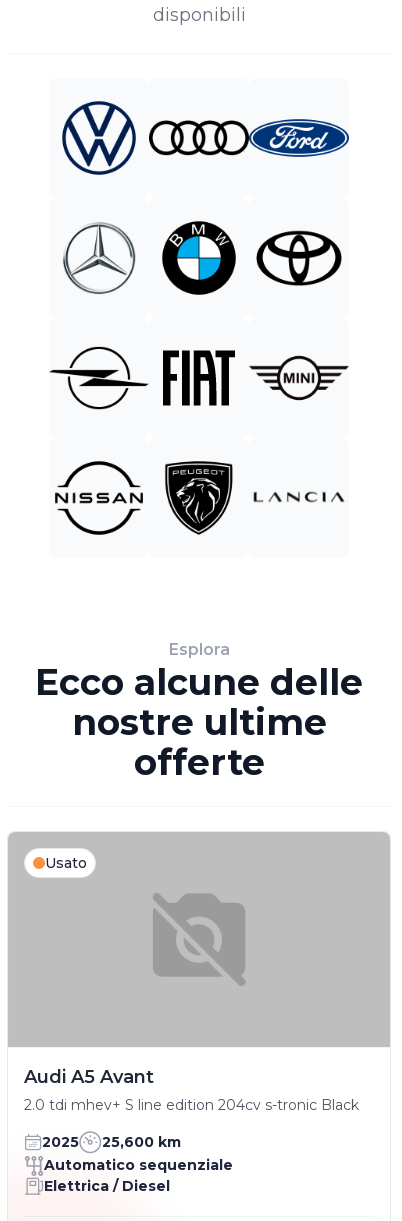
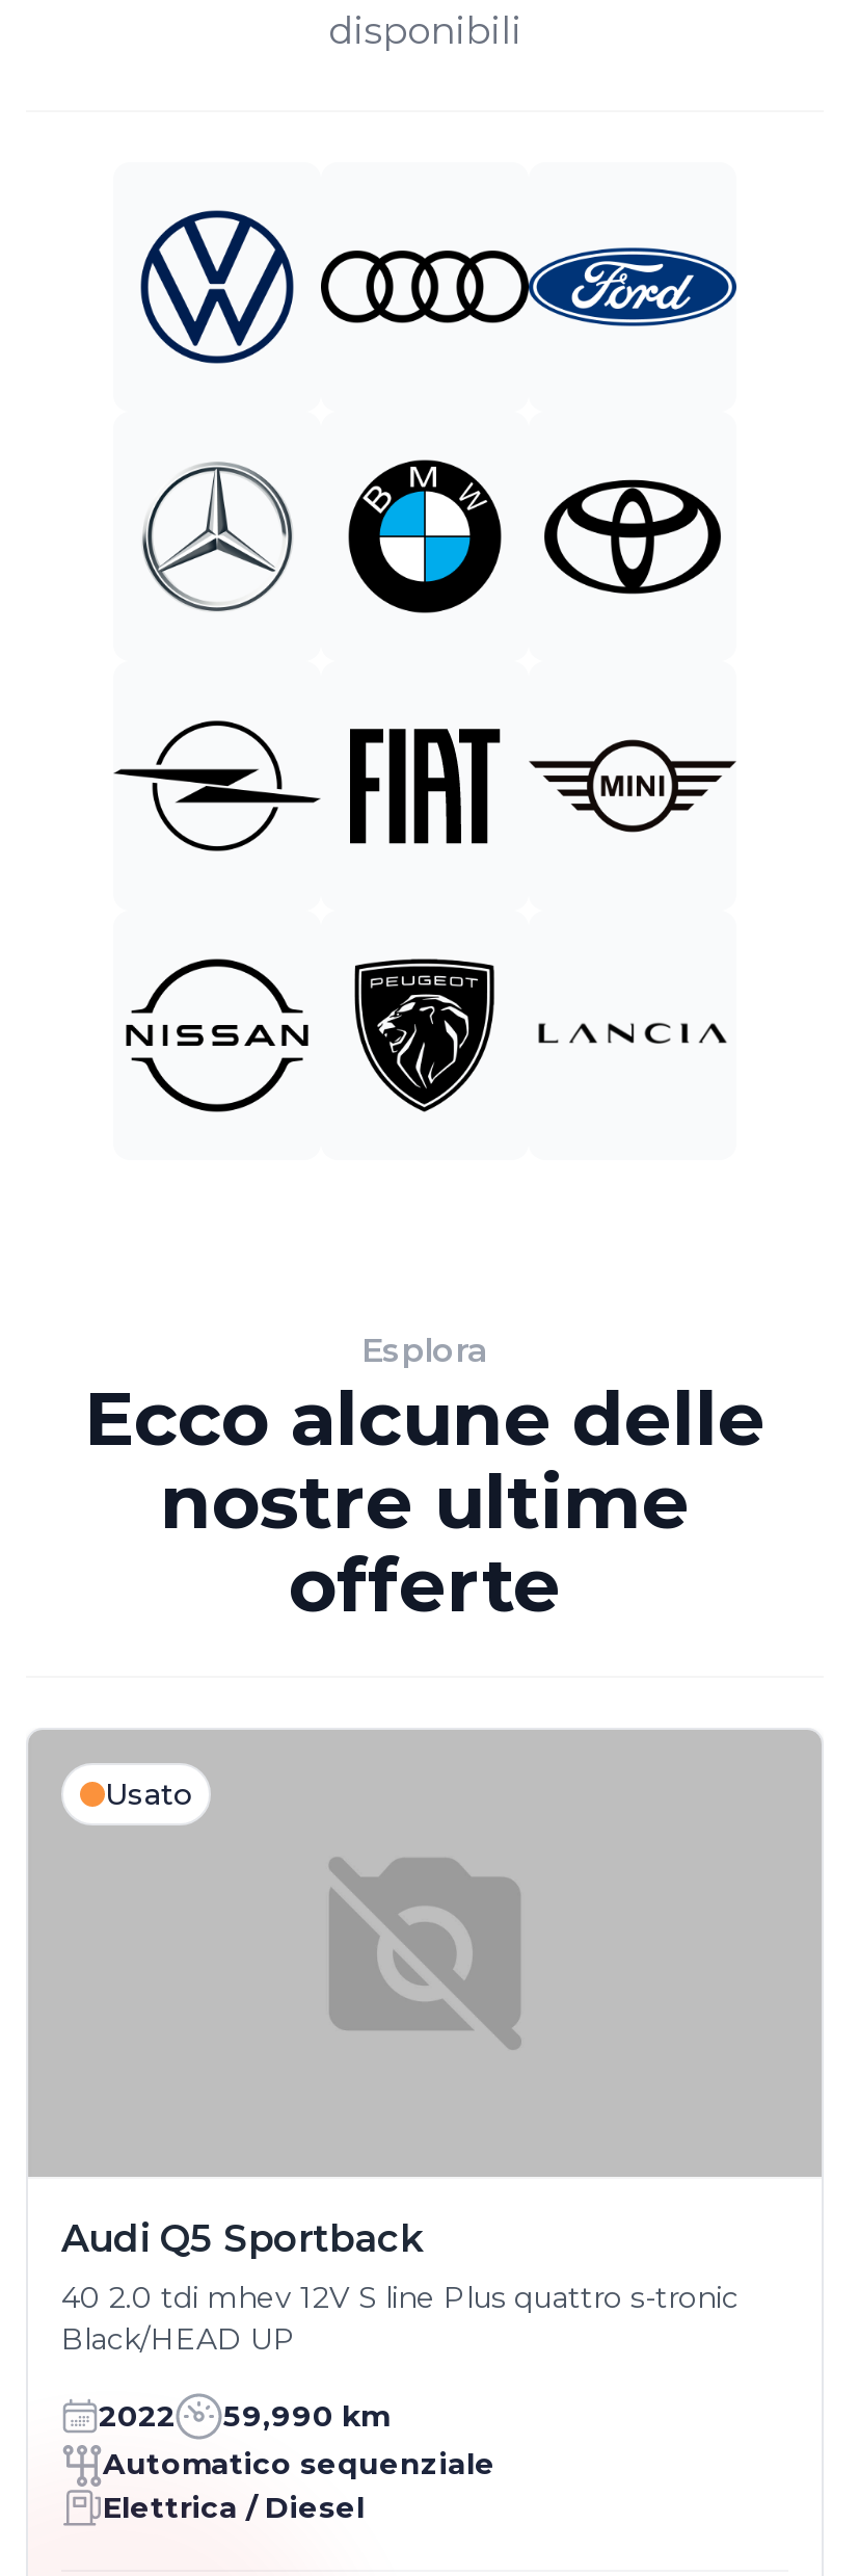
[24,1066,359,1114] Audi A5 Avant | 2.0 tdi mhev+ S line edition 204cv s-tronic Black -> [61,2216,739,2357] Audi Q5 Sportback | 40 2.0 tdi mhev 12V S line Plus quattro s-tronic | Black/HEAD UP
[42,1133,181,1151] 2025 | 25,600 km -> [99,2398,390,2435] 2022 | 59,990 km

